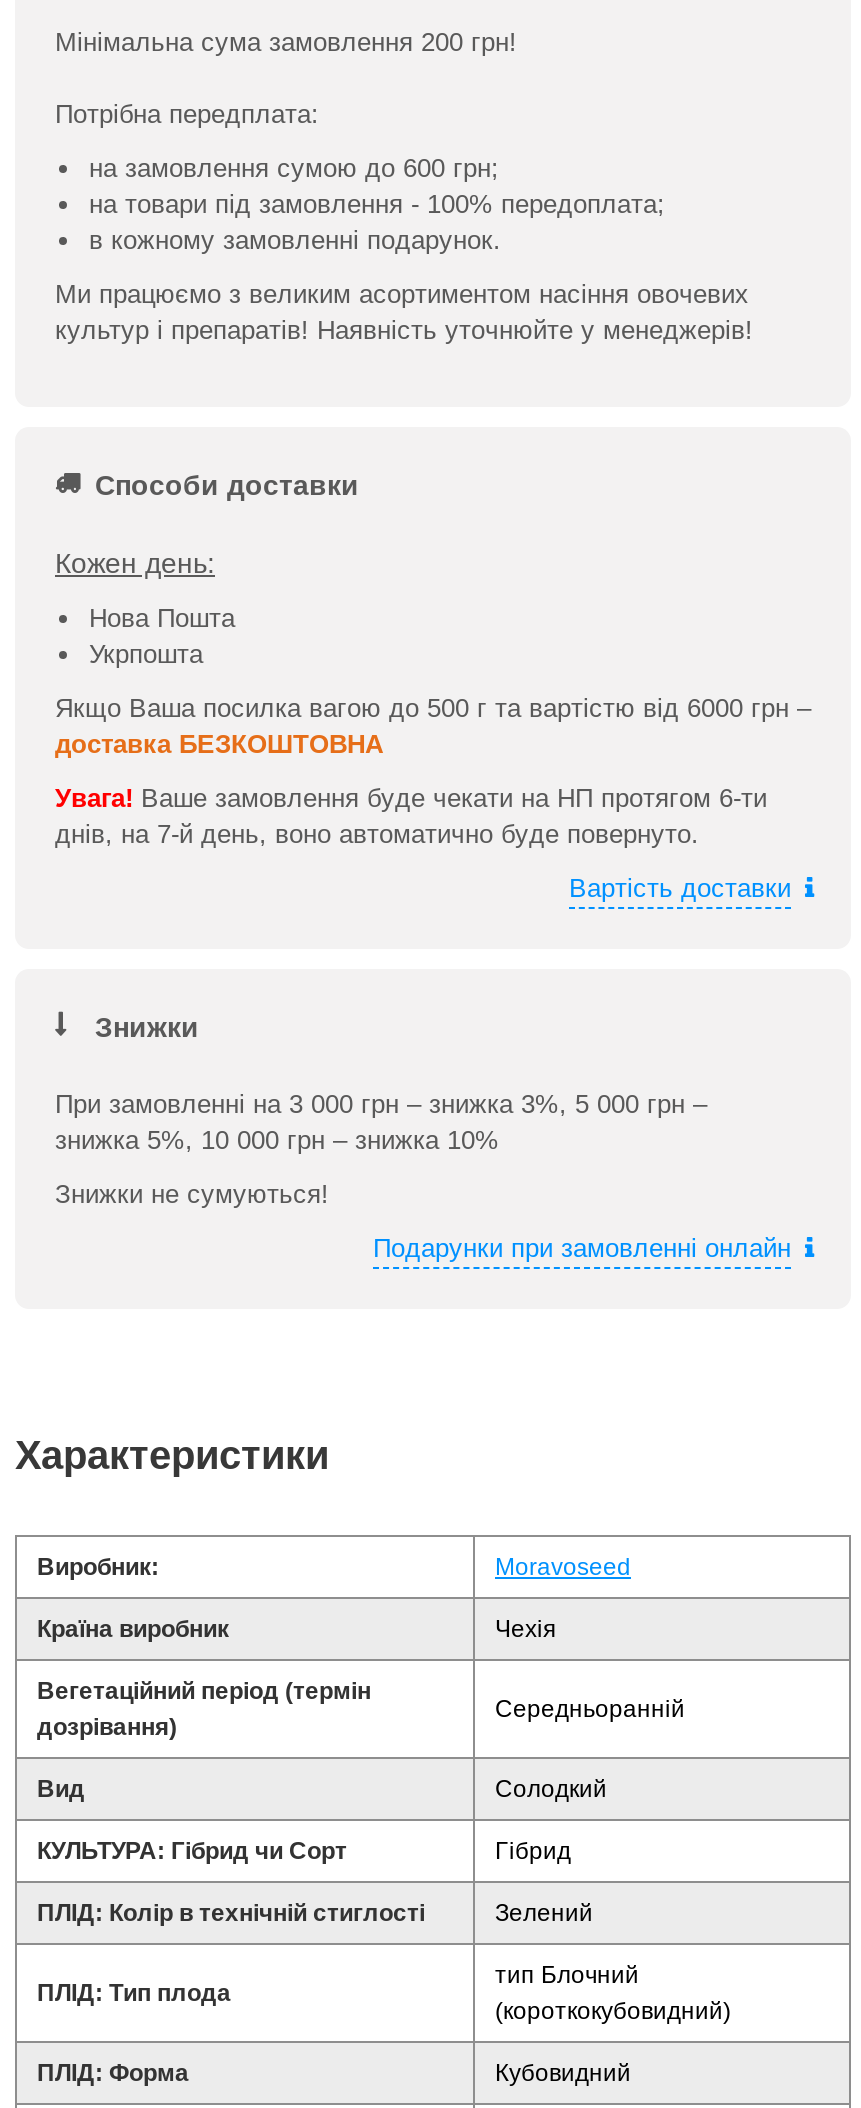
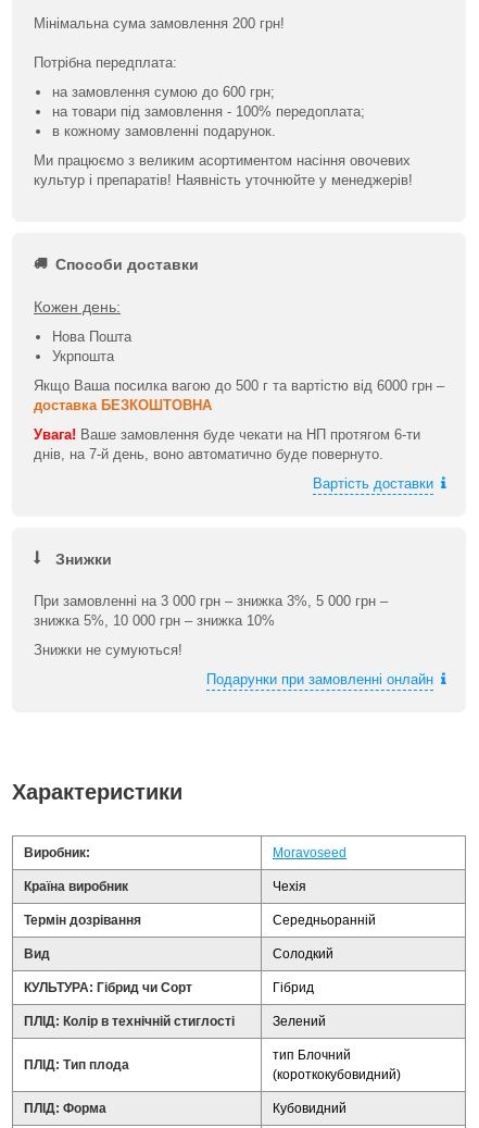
[37,1677,371,1741] Вегетаційний період (термін | дозрівання) -> [24,913,141,928] Термін дозрівання

